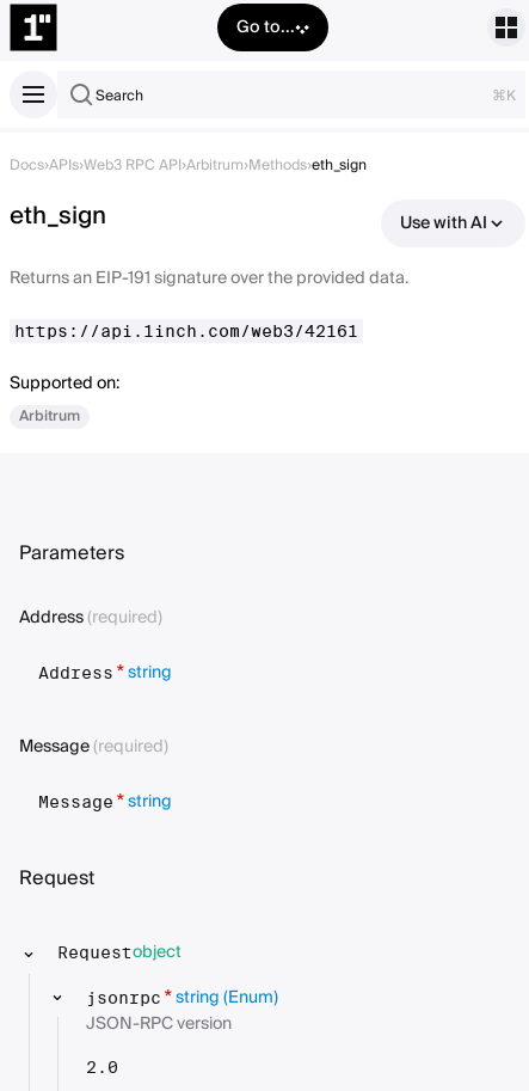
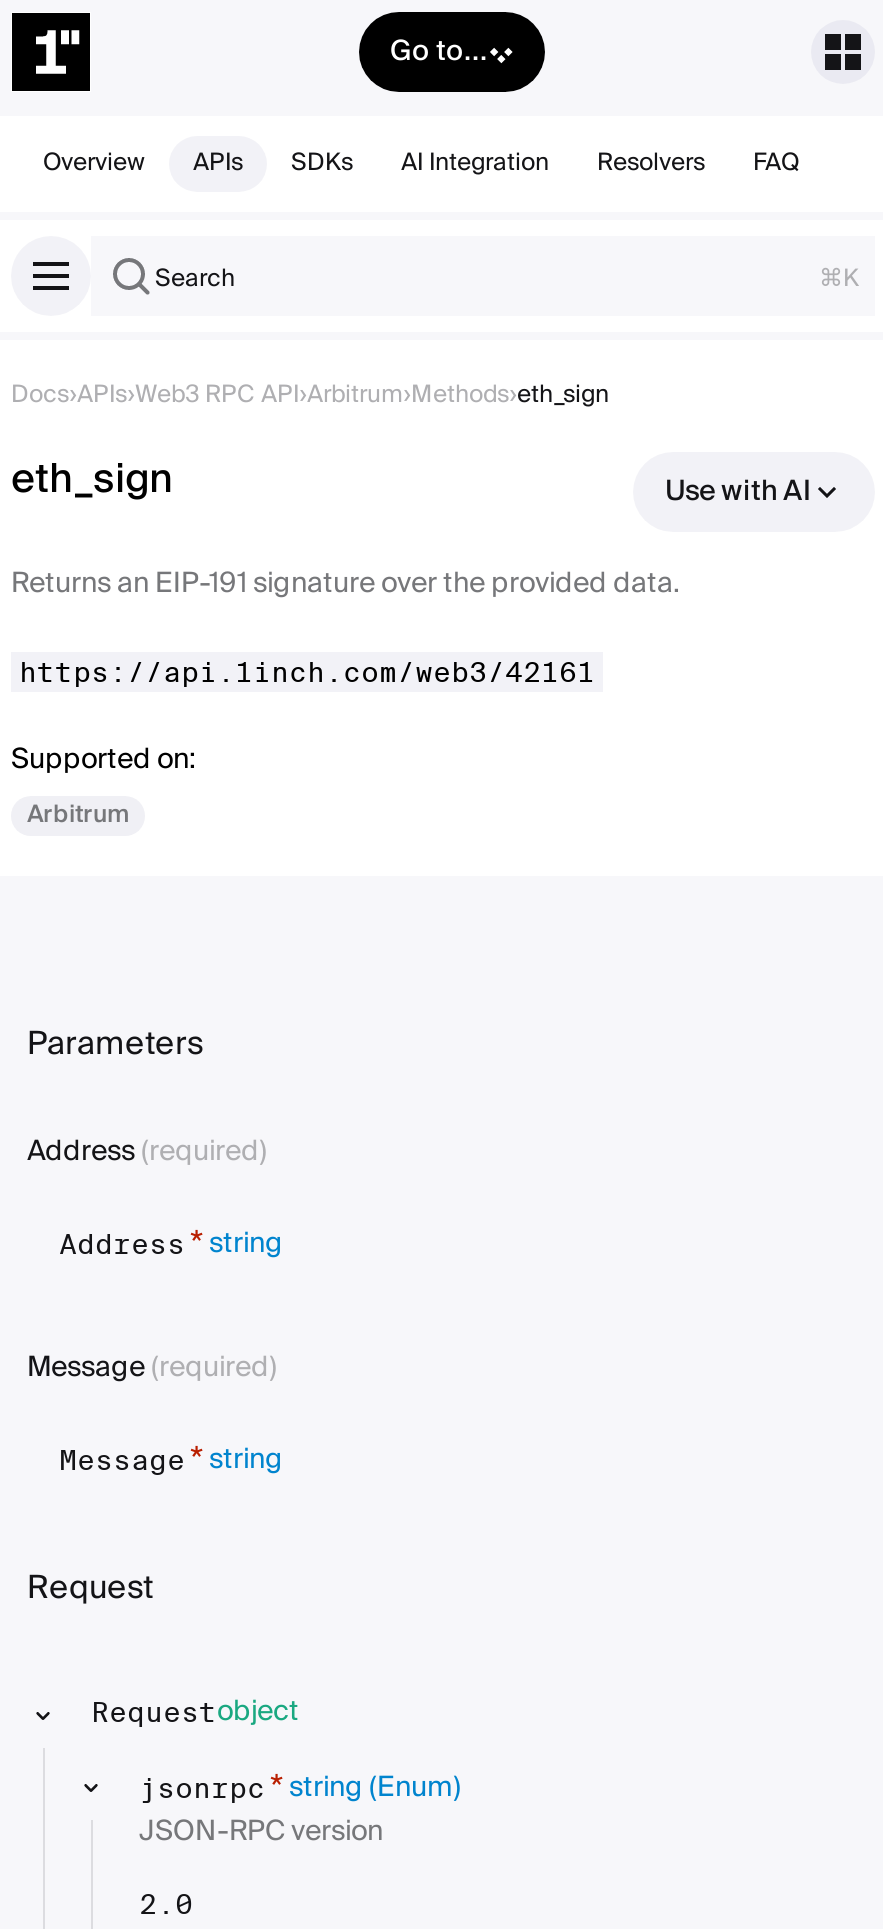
none -> [43,142,799,184] Overview | APIs | SDKs | AI Integration | Resolvers | FAQ

